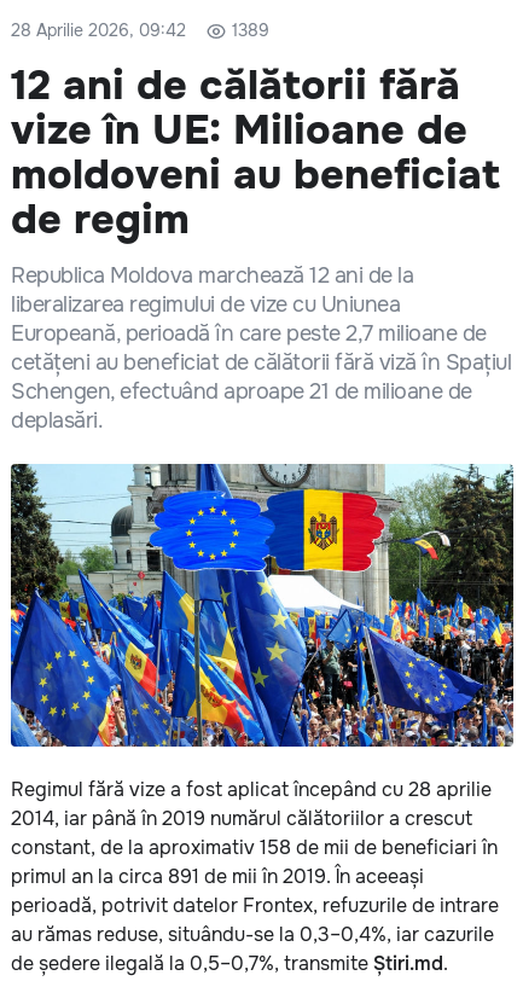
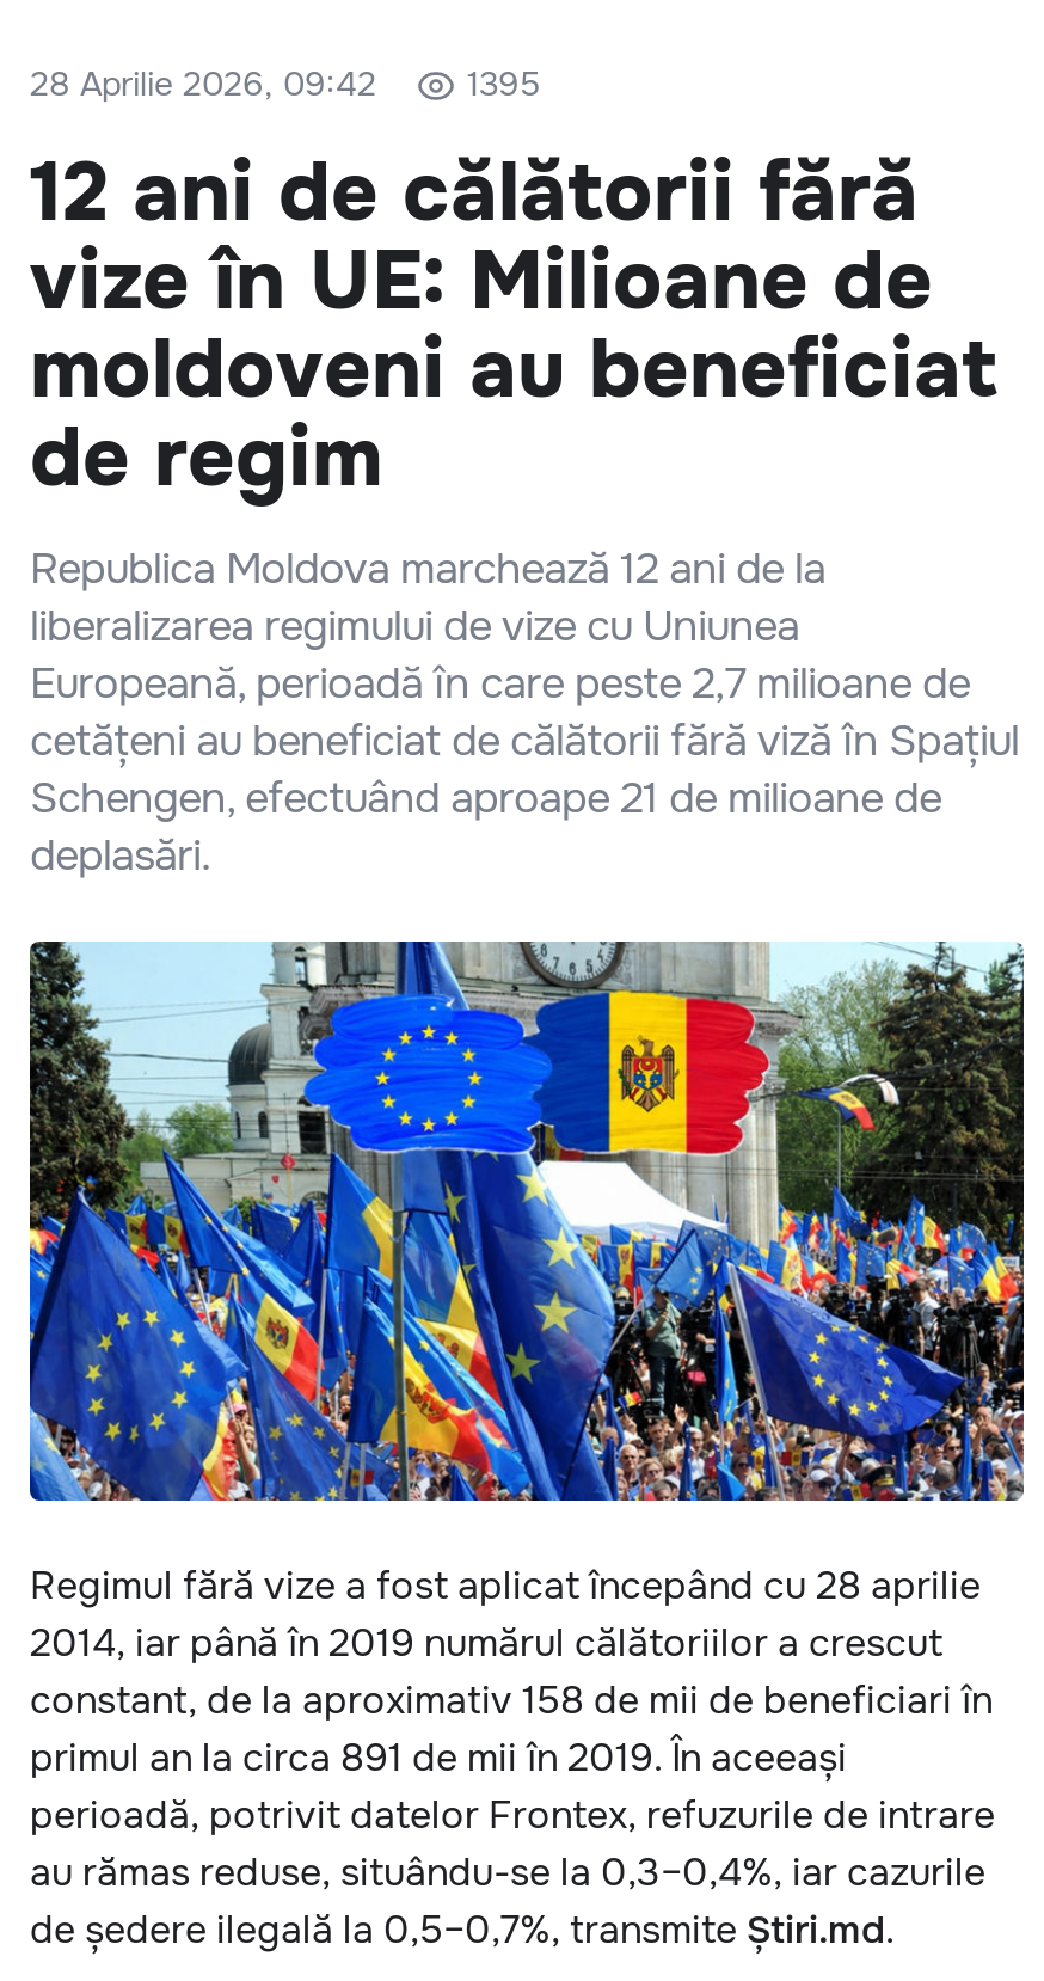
[232,19,269,41] 1389 -> [467,62,541,105] 1395

